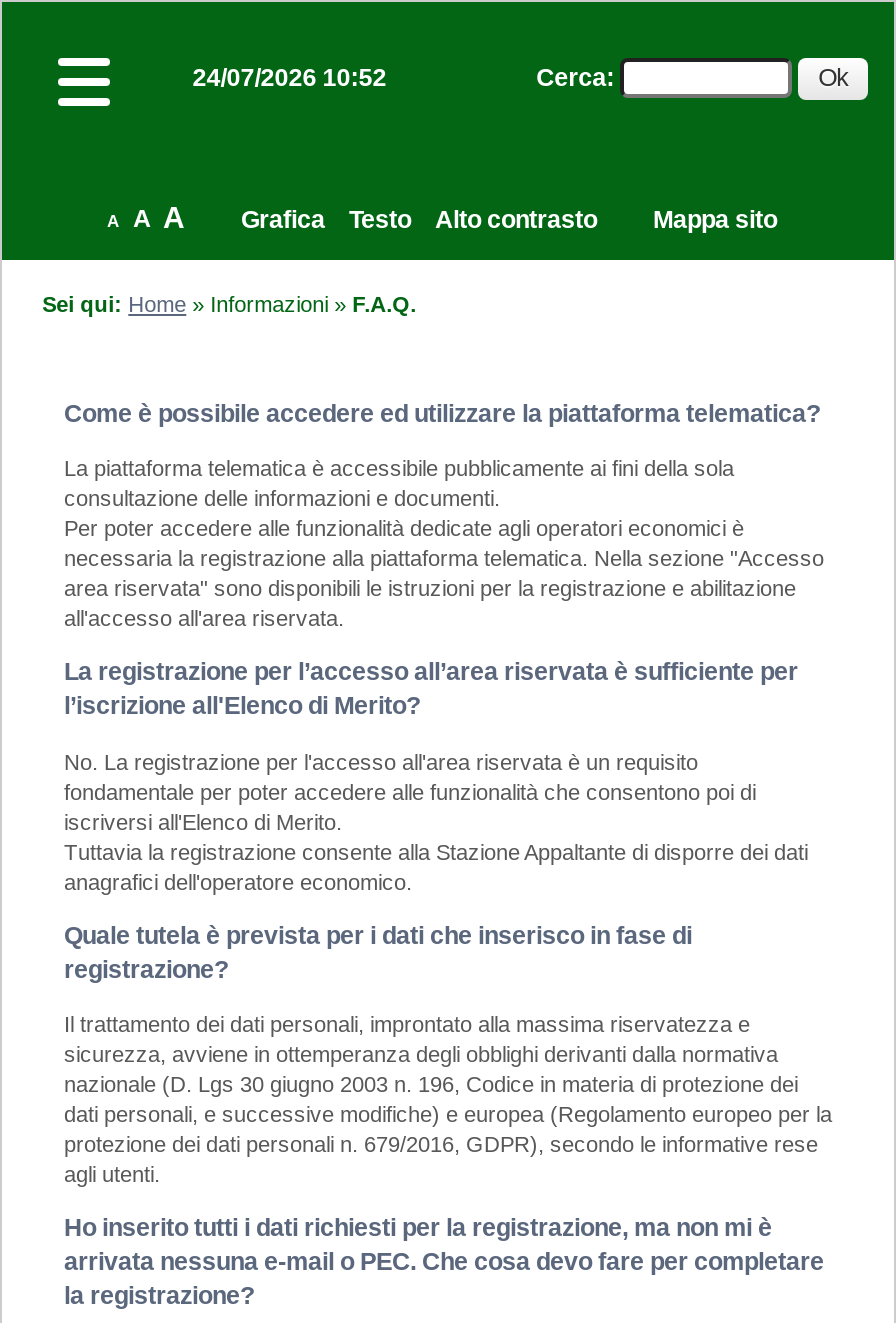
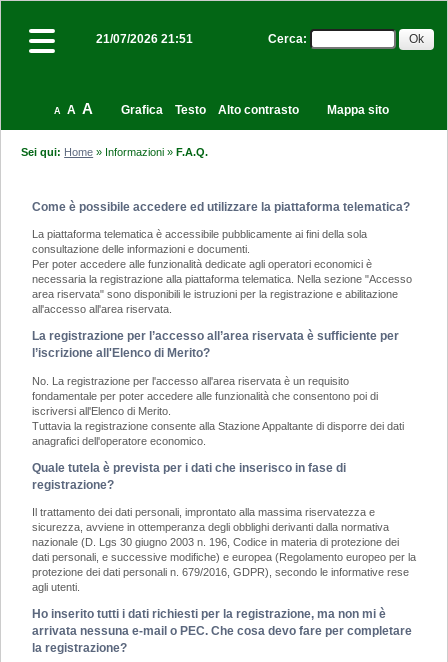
[193,64,387,92] 24/07/2026 10:52 -> [96,32,193,46] 21/07/2026 21:51

